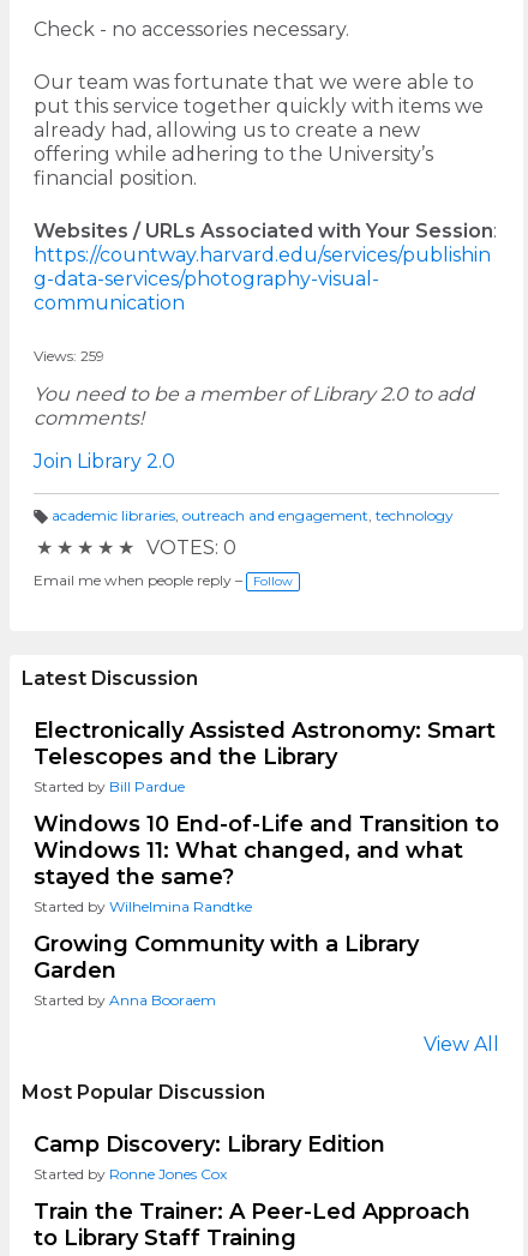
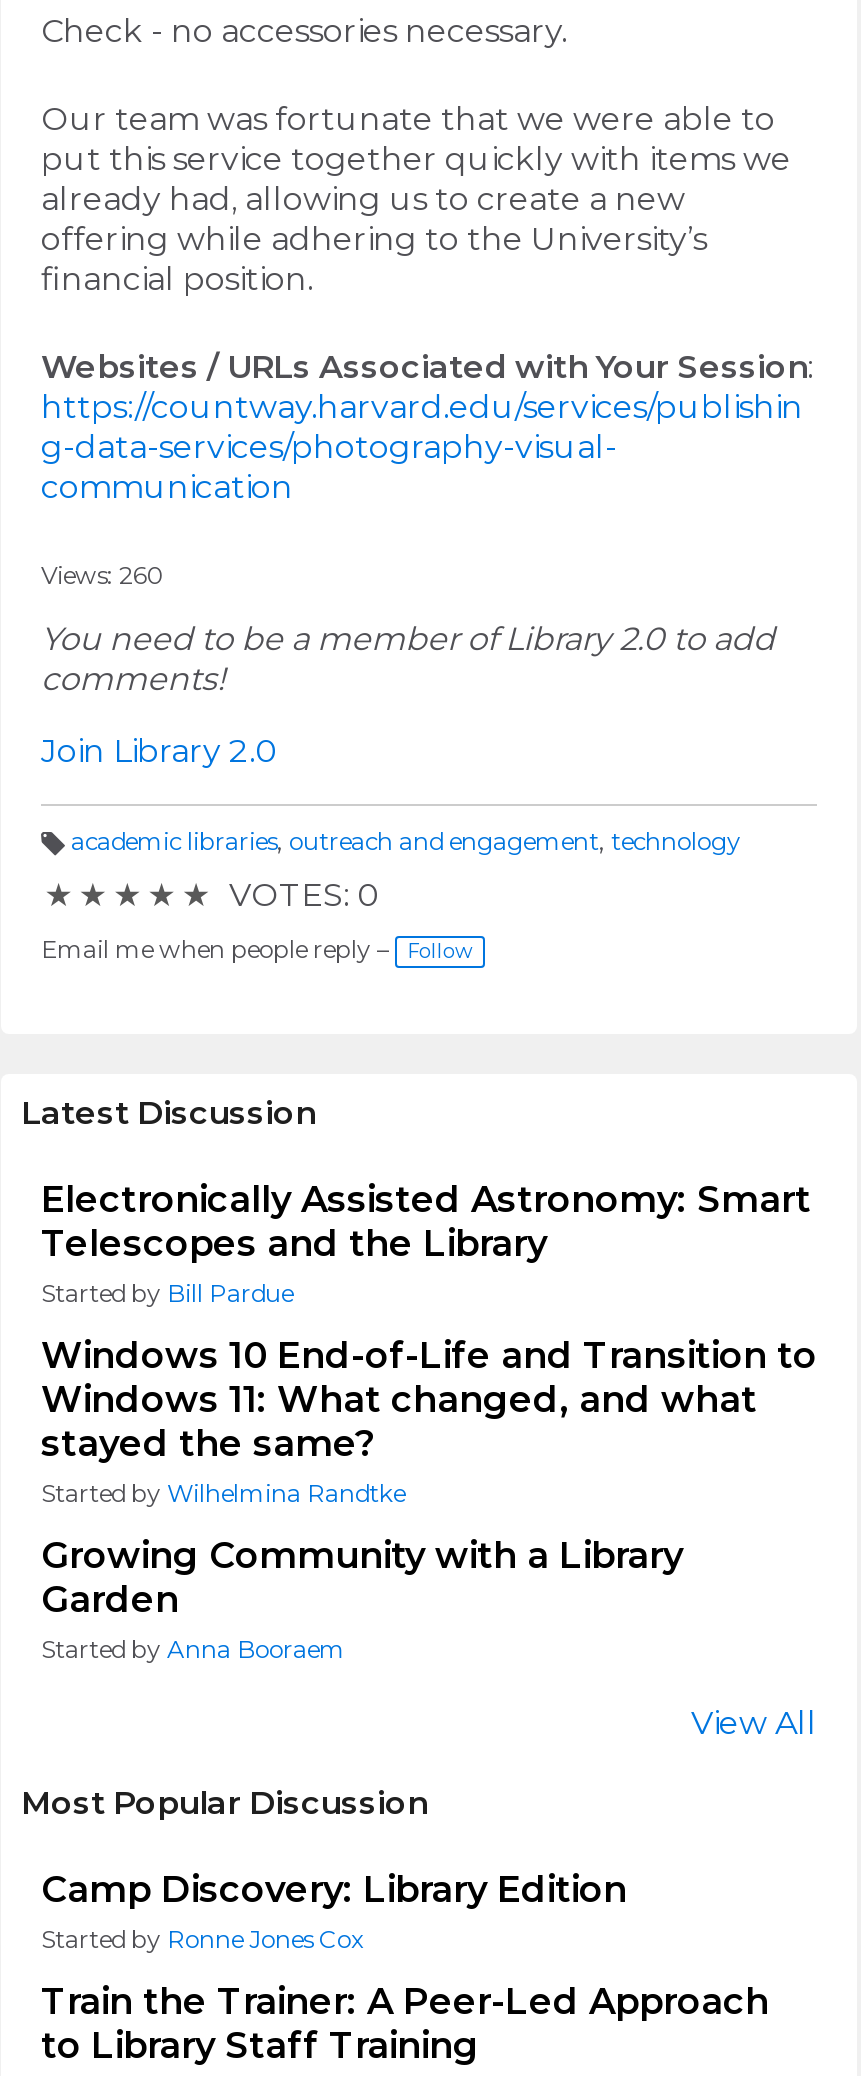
[34,346,104,364] Views: 259 -> [41,560,165,590] Views: 260

